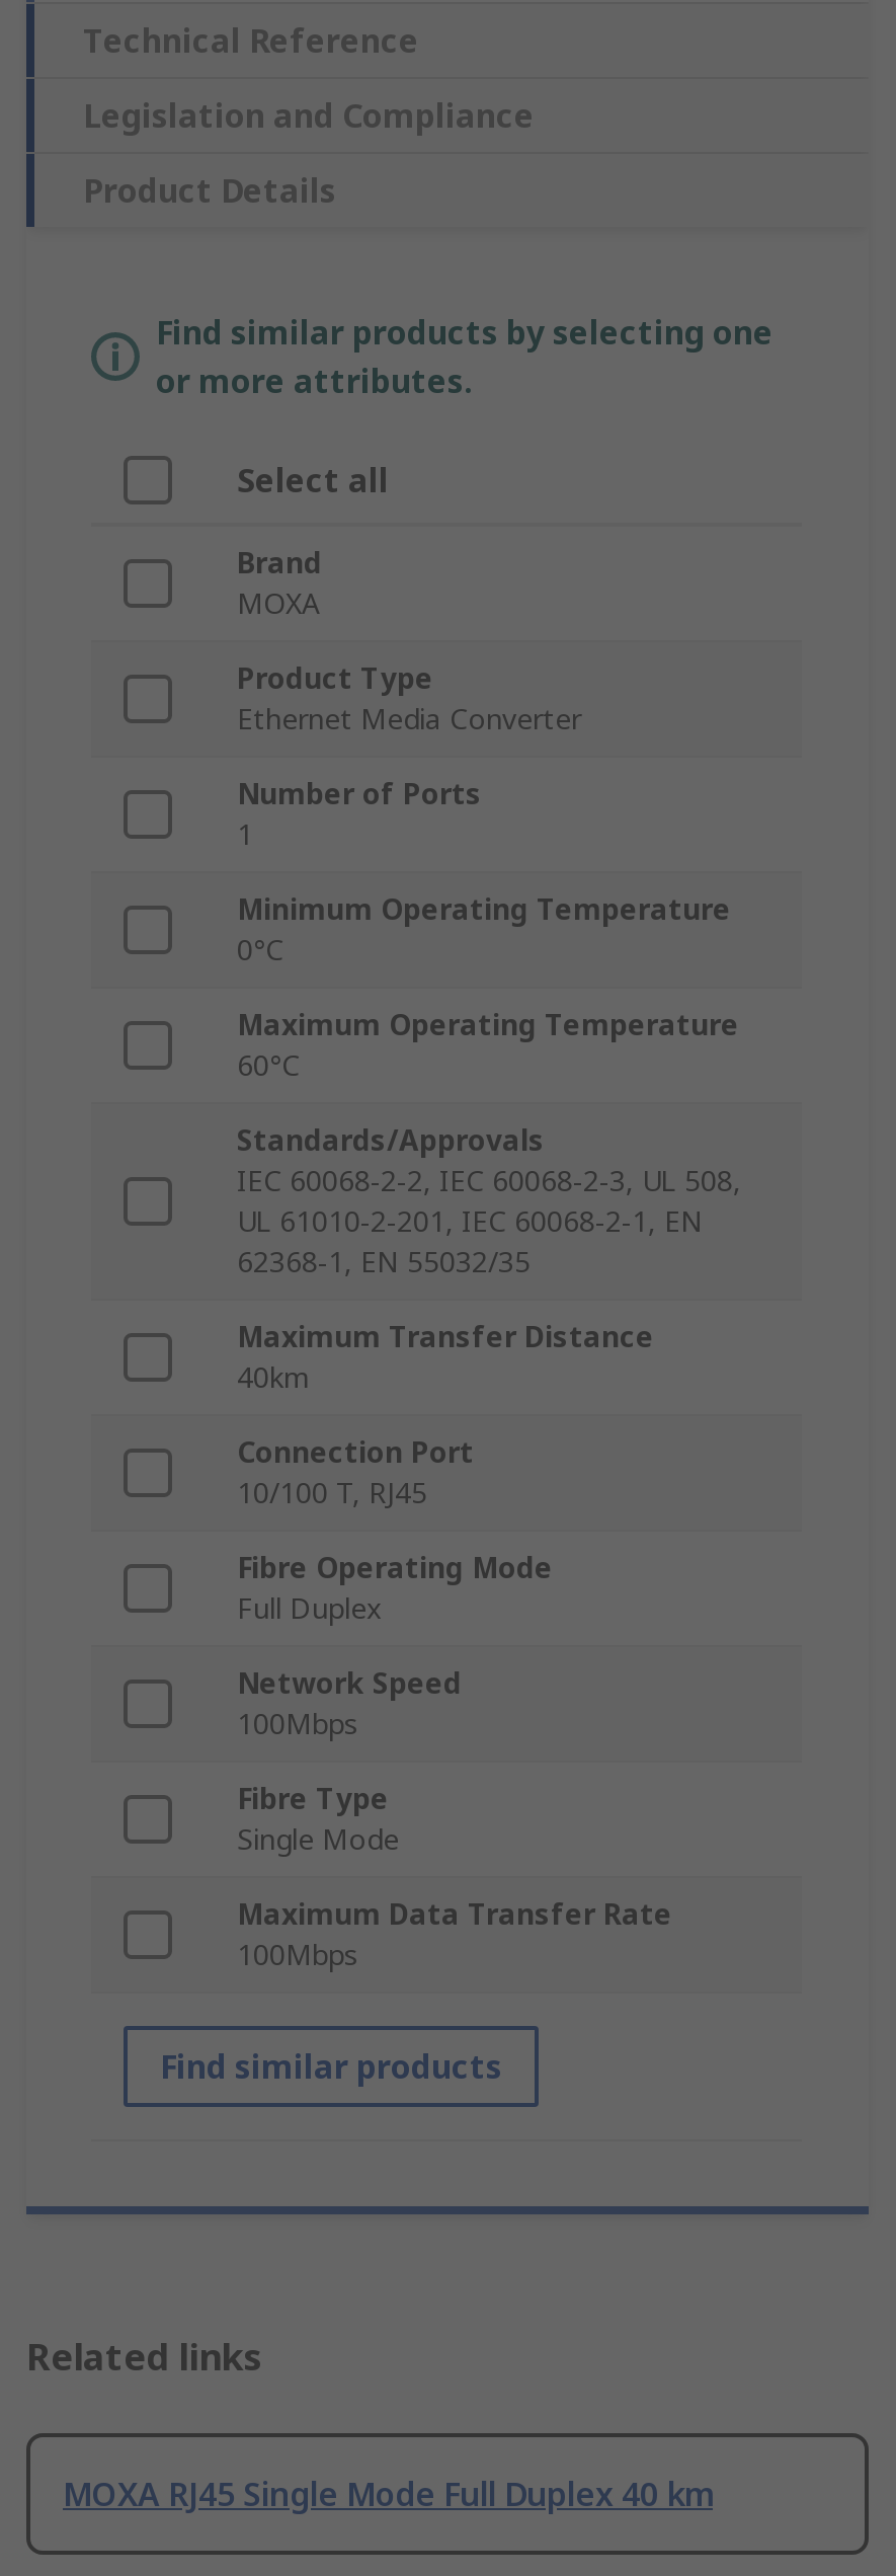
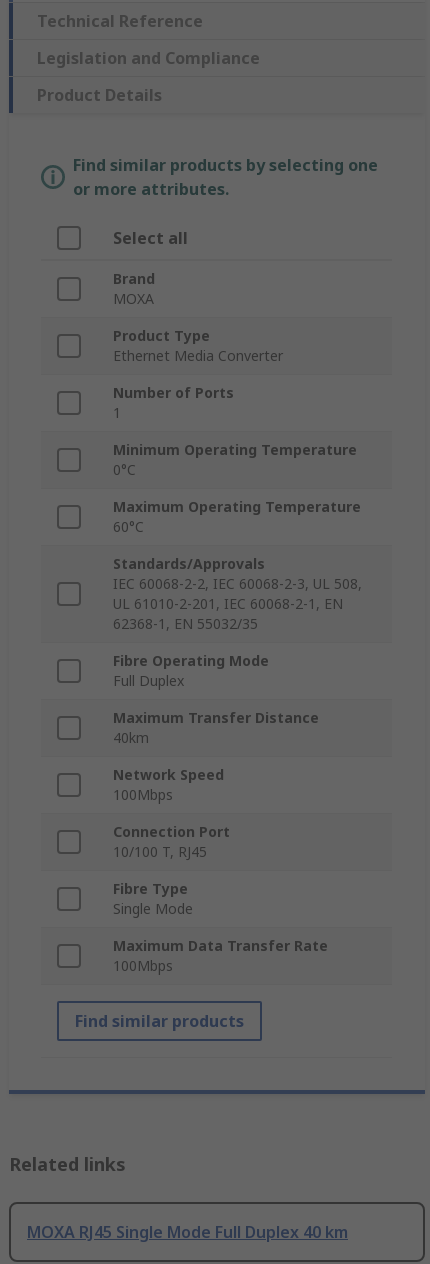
moved [237,1318,654,1397] -> [113,708,319,747]: Maximum Transfer Distance | 40km
moved [237,1433,474,1512] -> [113,822,230,861]: Connection Port | 10/100 T, RJ45
moved [237,1549,553,1628] -> [113,651,269,690]: Fibre Operating Mode | Full Duplex
moved [237,1664,462,1743] -> [113,765,224,804]: Network Speed | 100Mbps

